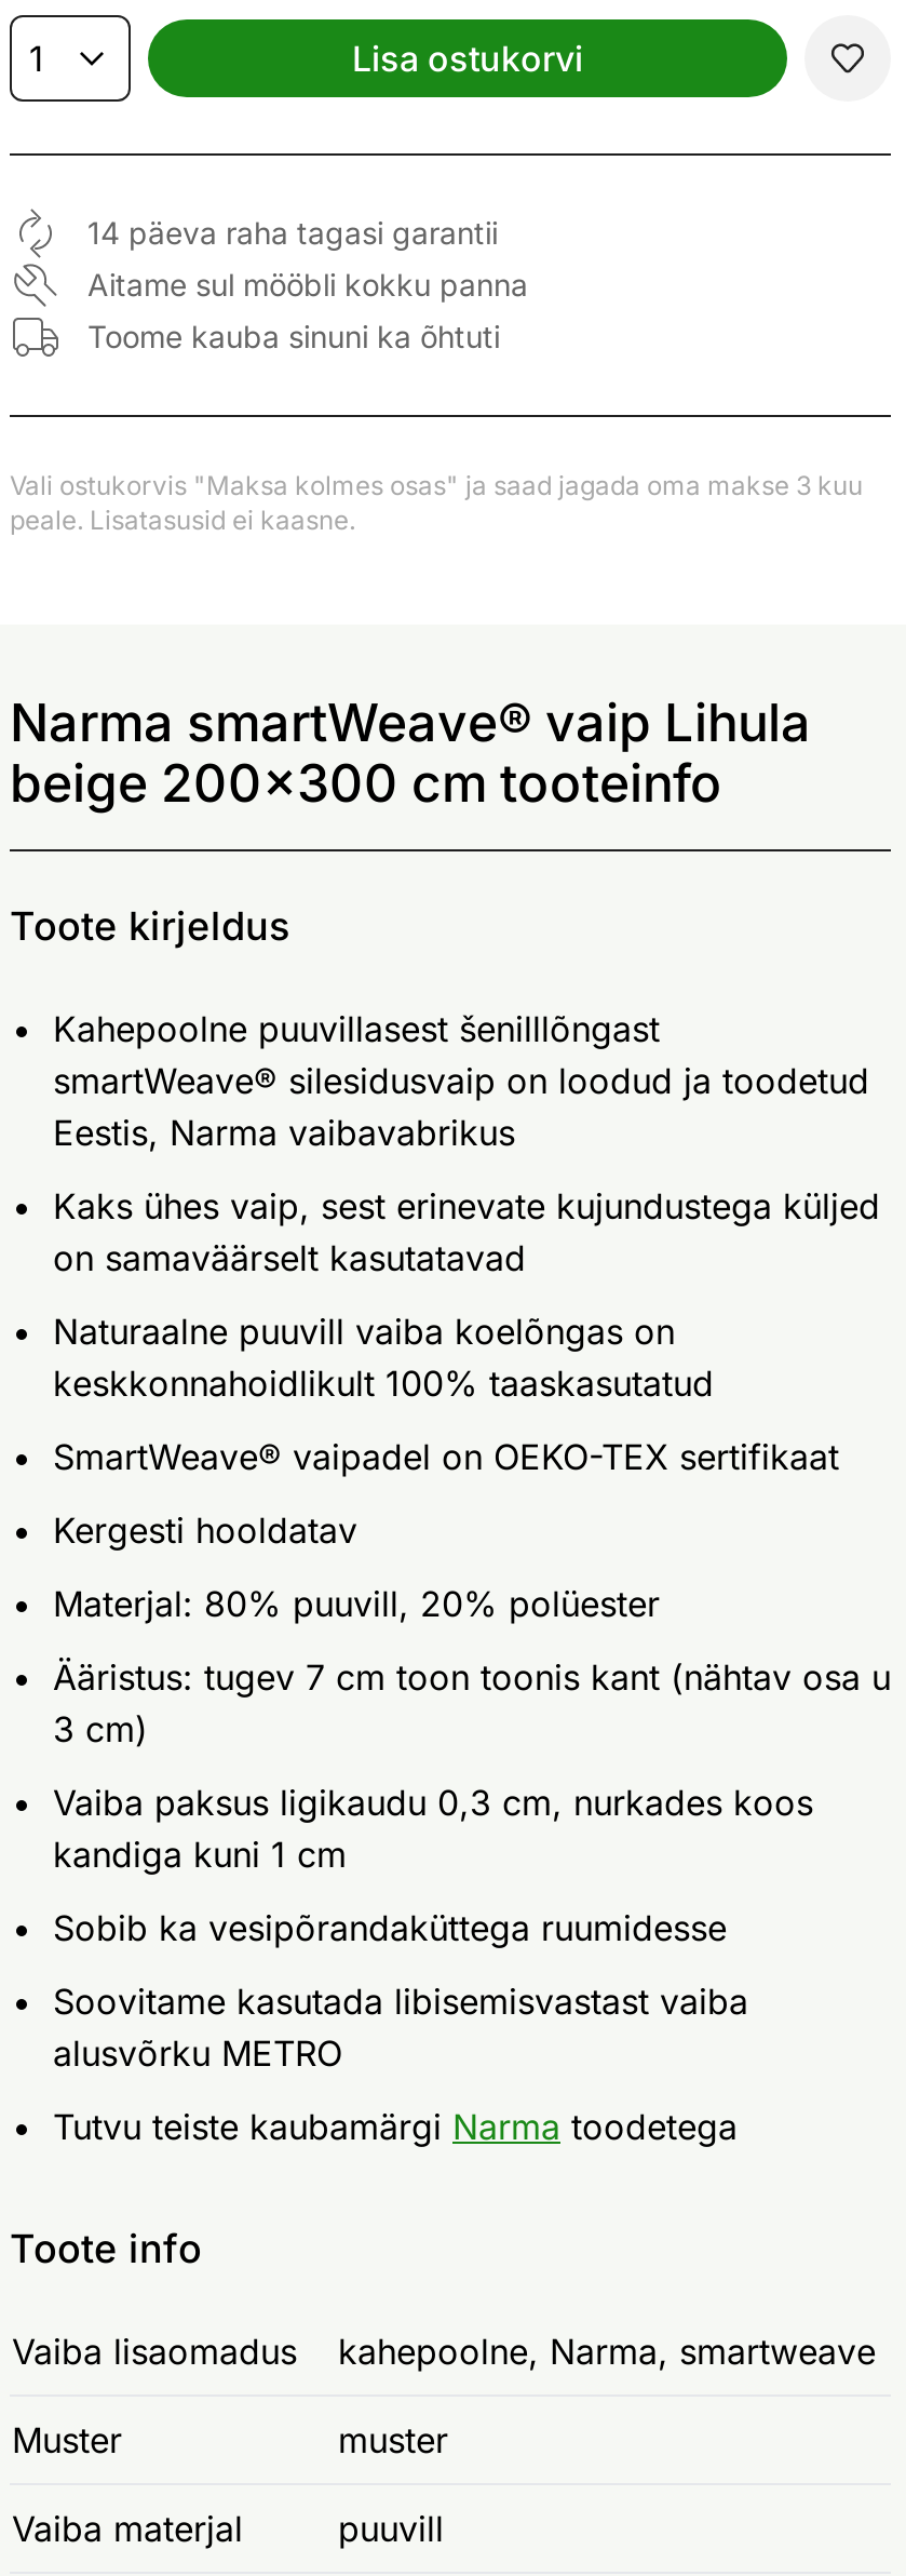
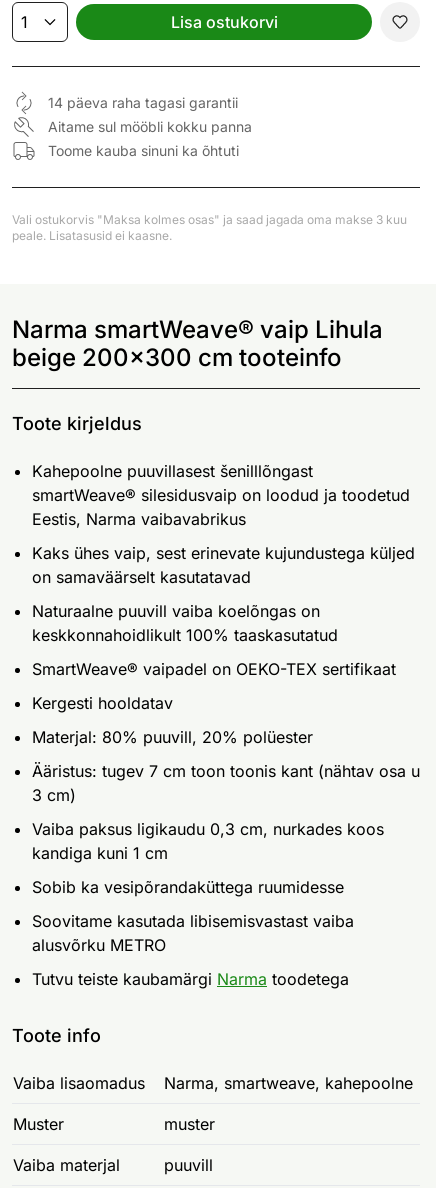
[338,2329,876,2372] kahepoolne, Narma, smartweave -> [164,1073,413,1093] Narma, smartweave, kahepoolne

